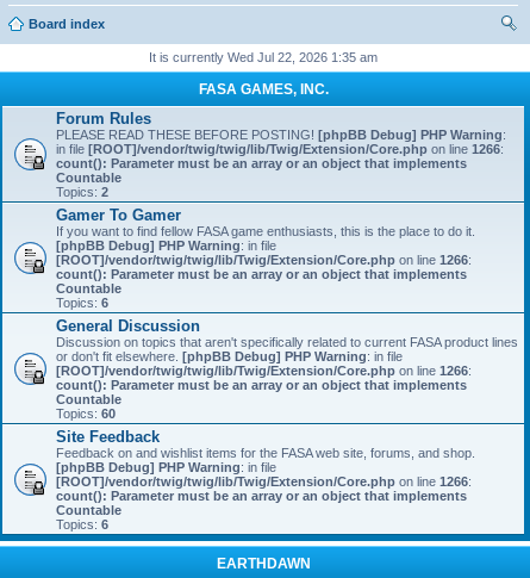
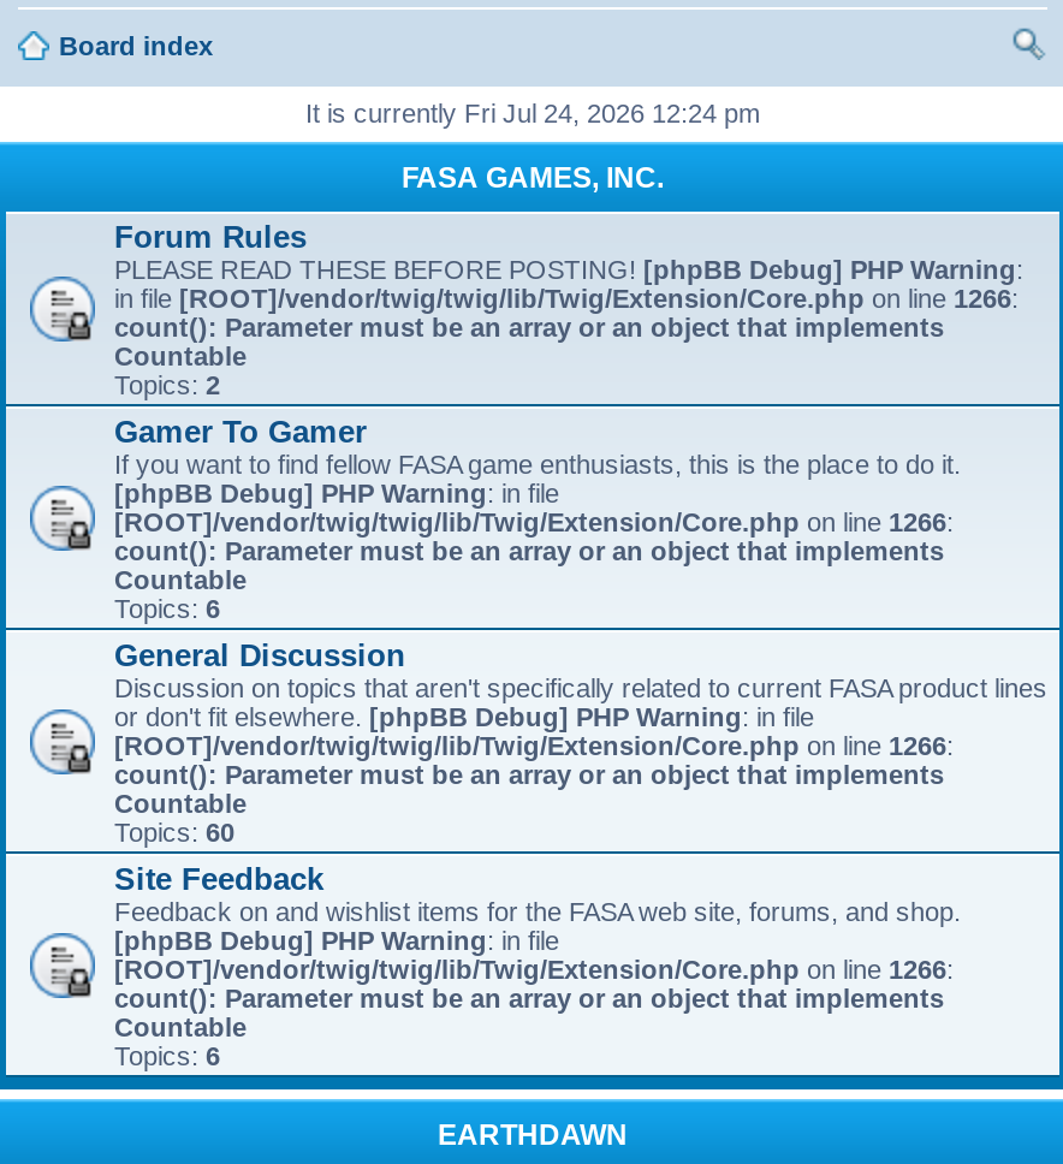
[149,50,378,64] It is currently Wed Jul 22, 2026 1:35 am -> [305,99,760,127] It is currently Fri Jul 24, 2026 12:24 pm

